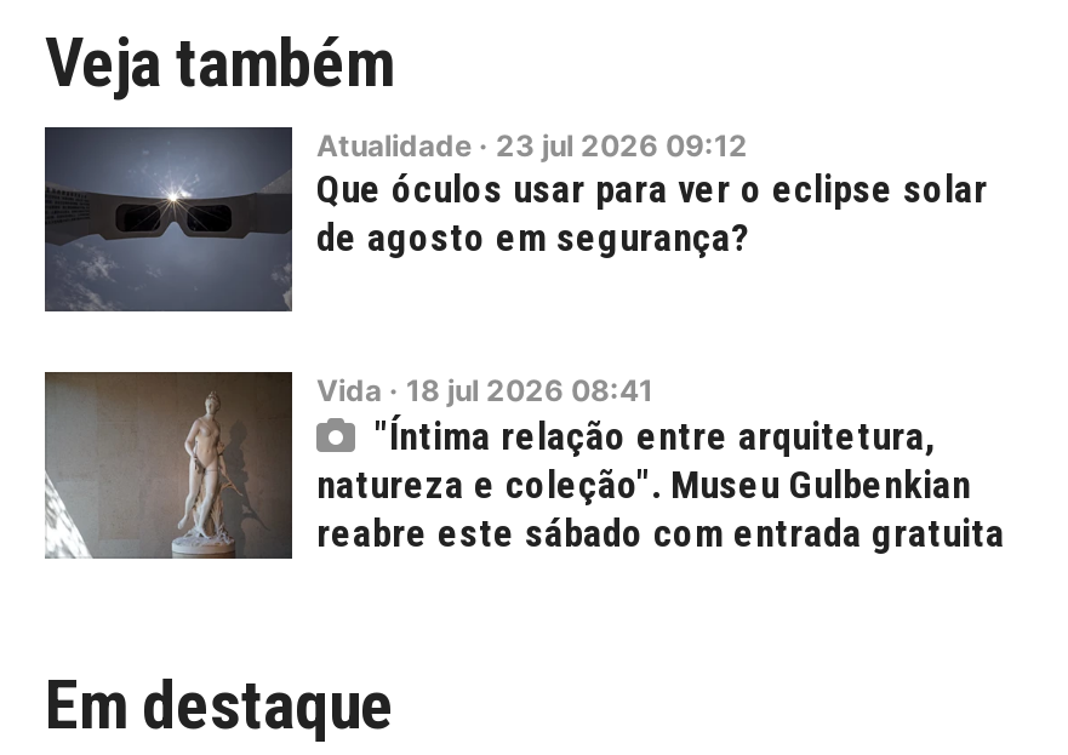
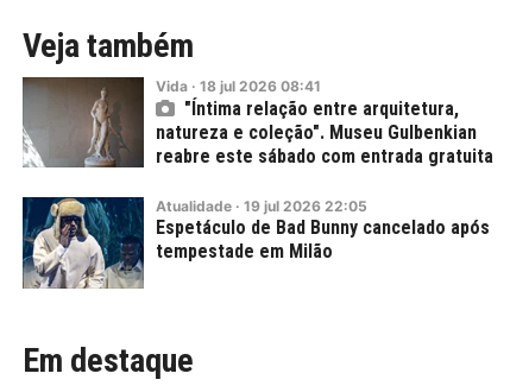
[42,127,988,314] [image] | Atualidade · 23 jul 2026 09:12 | Que óculos usar para ver o eclipse solar | de agosto em segurança? -> none
moved [40,372,1005,561] -> [20,77,493,170]: [image] | Vida · 18 jul 2026 08:41 | "Íntima relação entre arquitetura, | natureza e coleção". Museu Gulbenkian | reabre este sábado com entrada gratuita
none -> [21,197,490,289] [image] | Atualidade · 19 jul 2026 22:05 | Espetáculo de Bad Bunny cancelado após | tempestade em Milão

